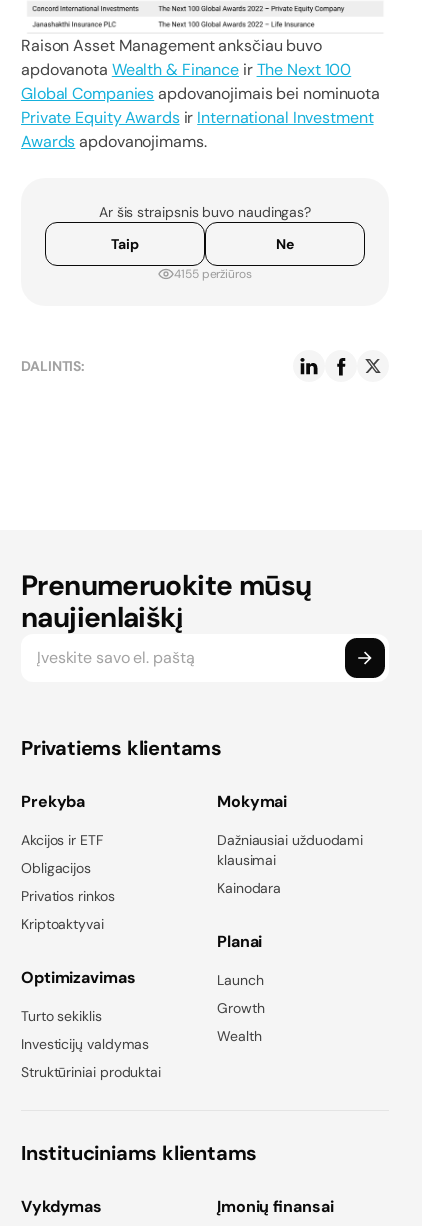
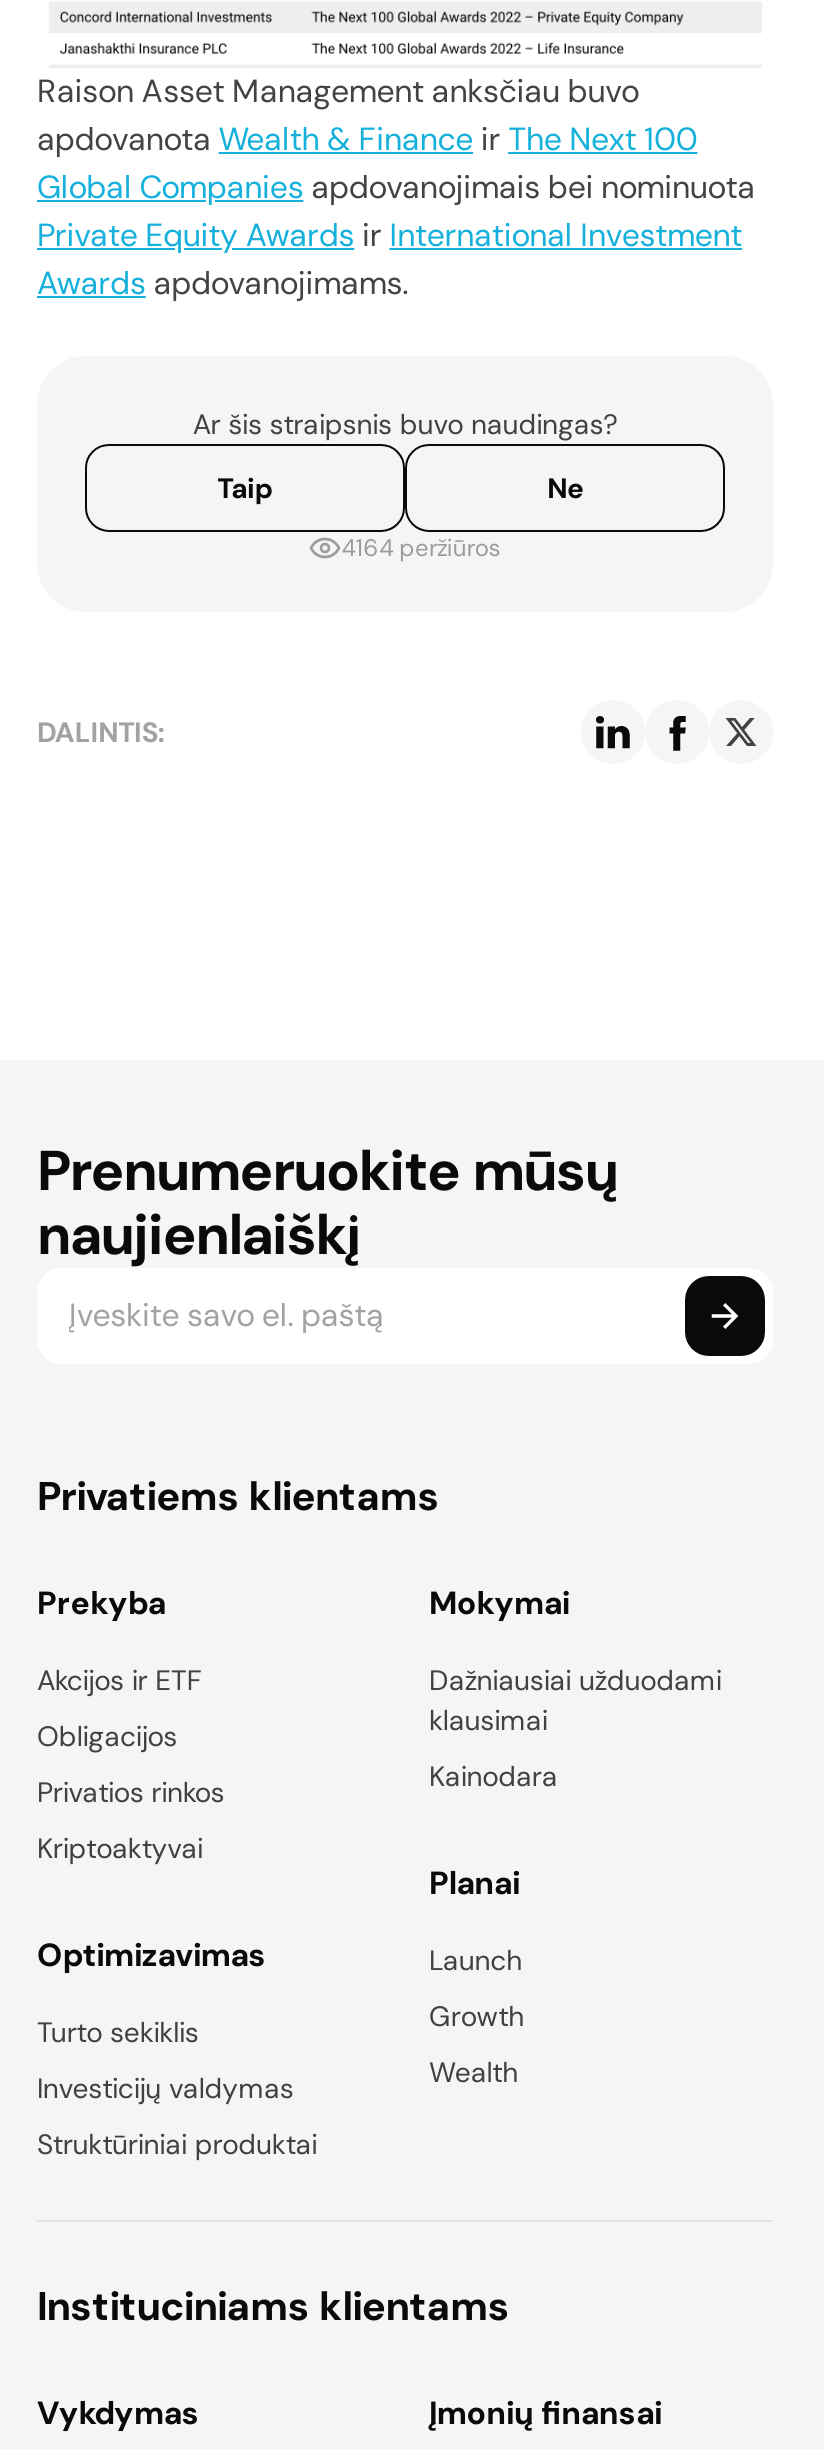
[174,266,252,282] 4155 peržiūros -> [341,531,501,563] 4164 peržiūros

